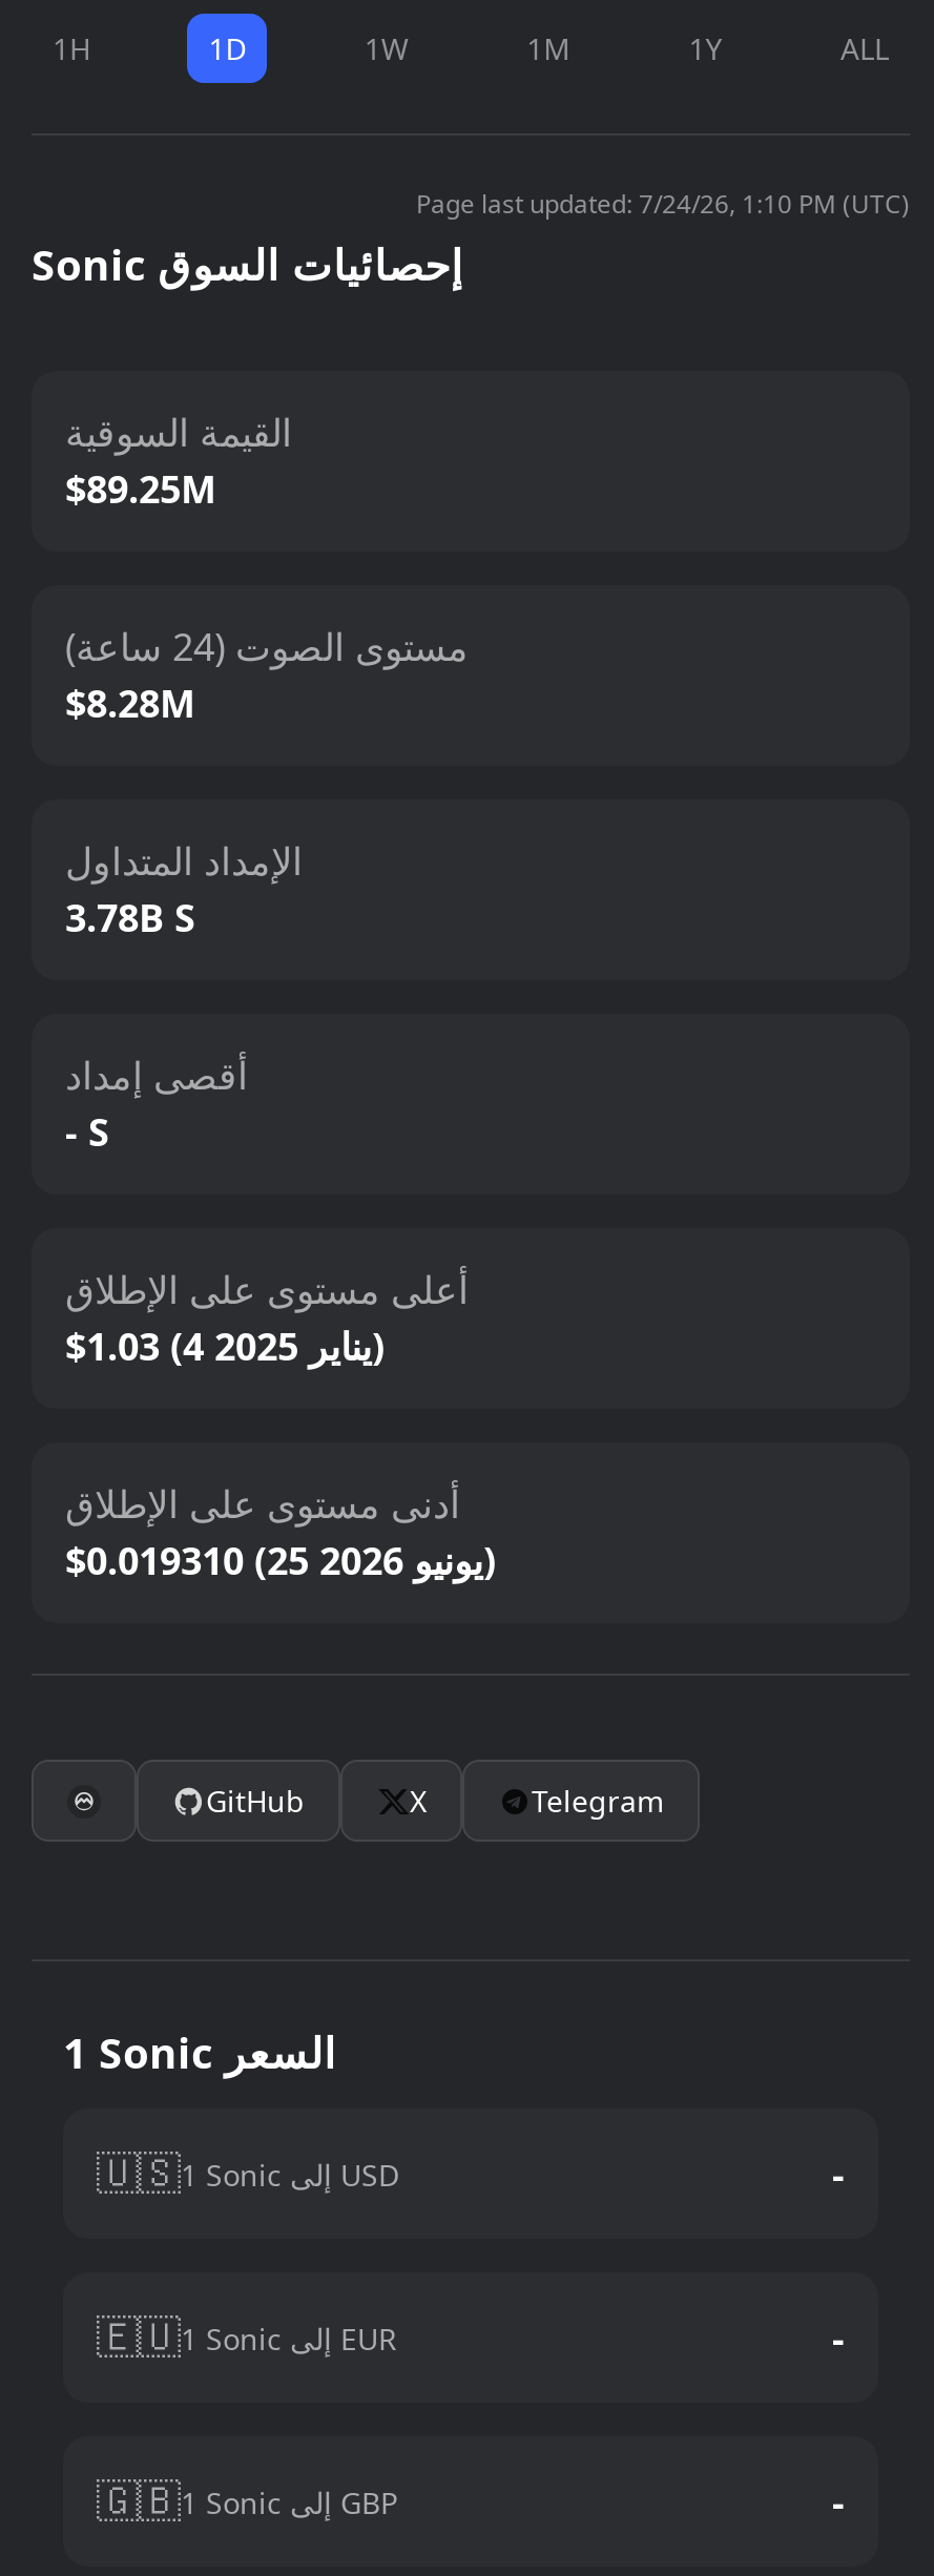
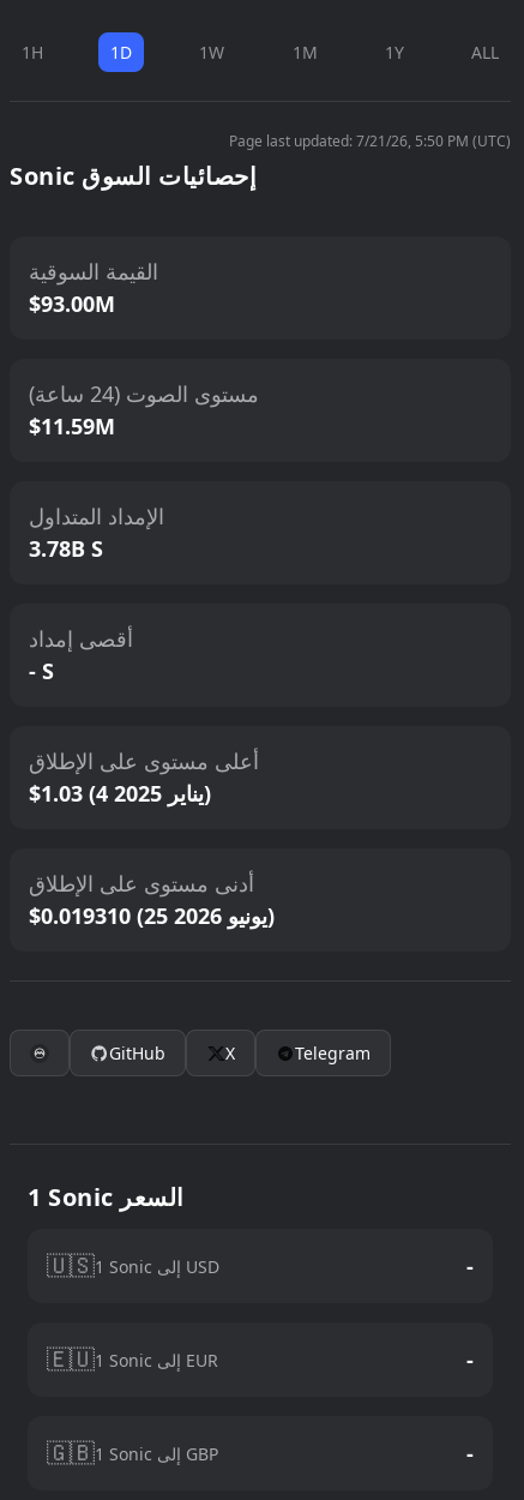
[416,186,910,222] Page last updated: 7/24/26, 1:10 PM (UTC) -> [229,131,511,151] Page last updated: 7/21/26, 5:50 PM (UTC)
[65,463,216,514] $89.25M -> [29,289,115,318] $93.00M
[65,678,195,728] $8.28M -> [29,412,115,440] $11.59M

